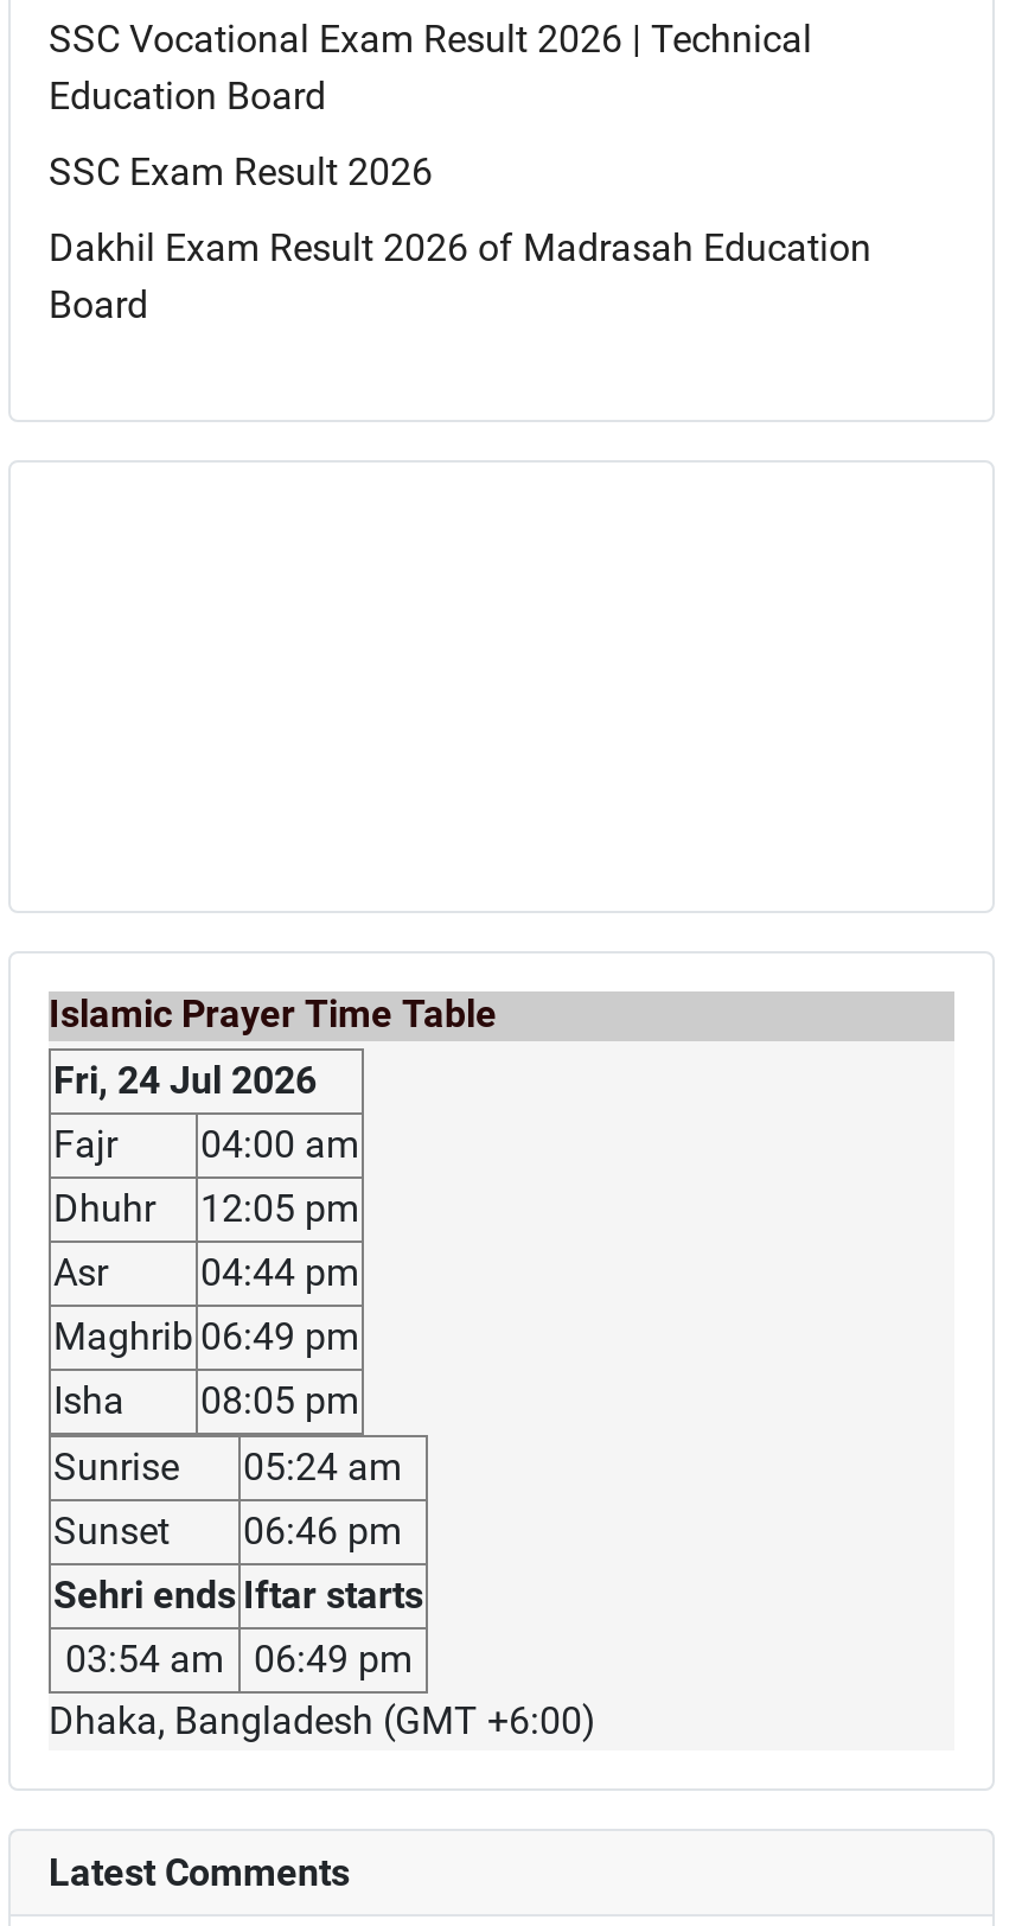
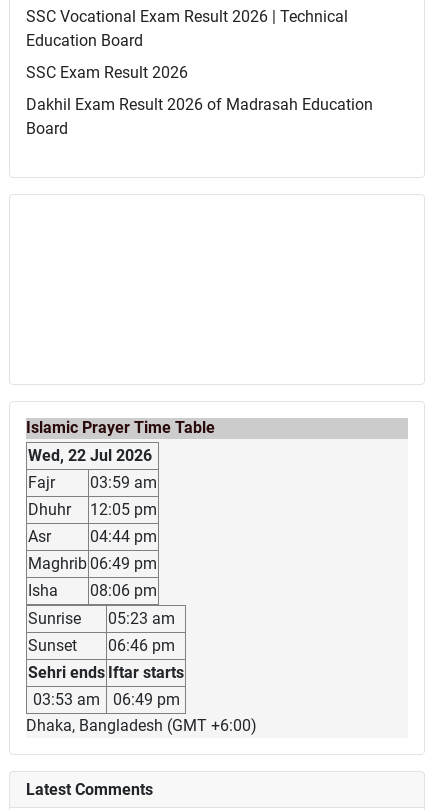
[53,1059,317,1104] Fri, 24 Jul 2026 -> [28,446,152,465] Wed, 22 Jul 2026
[53,1123,359,1168] Fajr 04:00 am -> [28,473,157,492] Fajr 03:59 am
[53,1379,359,1424] Isha 08:05 pm -> [28,581,157,600] Isha 08:06 pm
[53,1445,402,1490] Sunrise 05:24 am -> [28,609,175,628] Sunrise 05:23 am
[65,1637,413,1682] 03:54 am 06:49 pm -> [33,690,179,709] 03:53 am 06:49 pm

